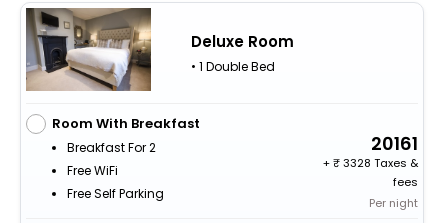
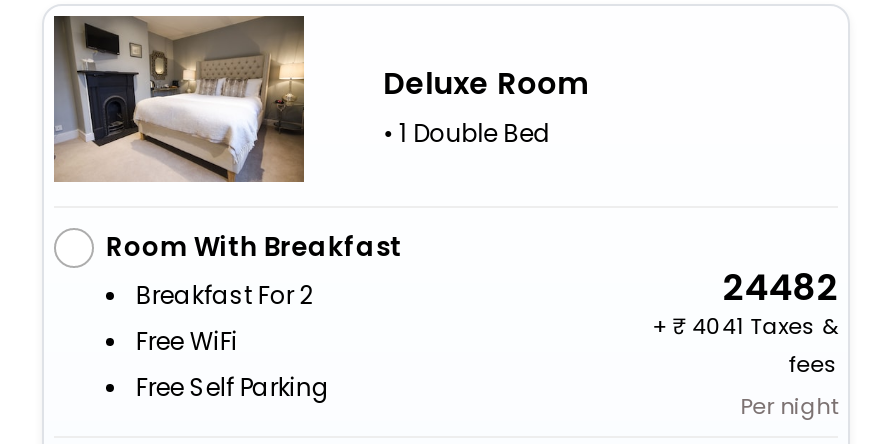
[367,131,418,156] 20161 -> [714,262,838,312] 24482
[323,155,418,171] + 3328 Taxes & -> [652,310,838,342] + 4041 Taxes &

